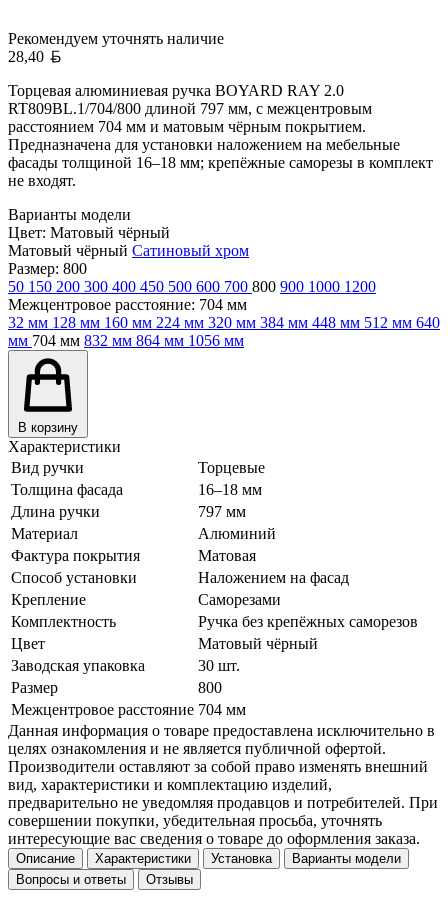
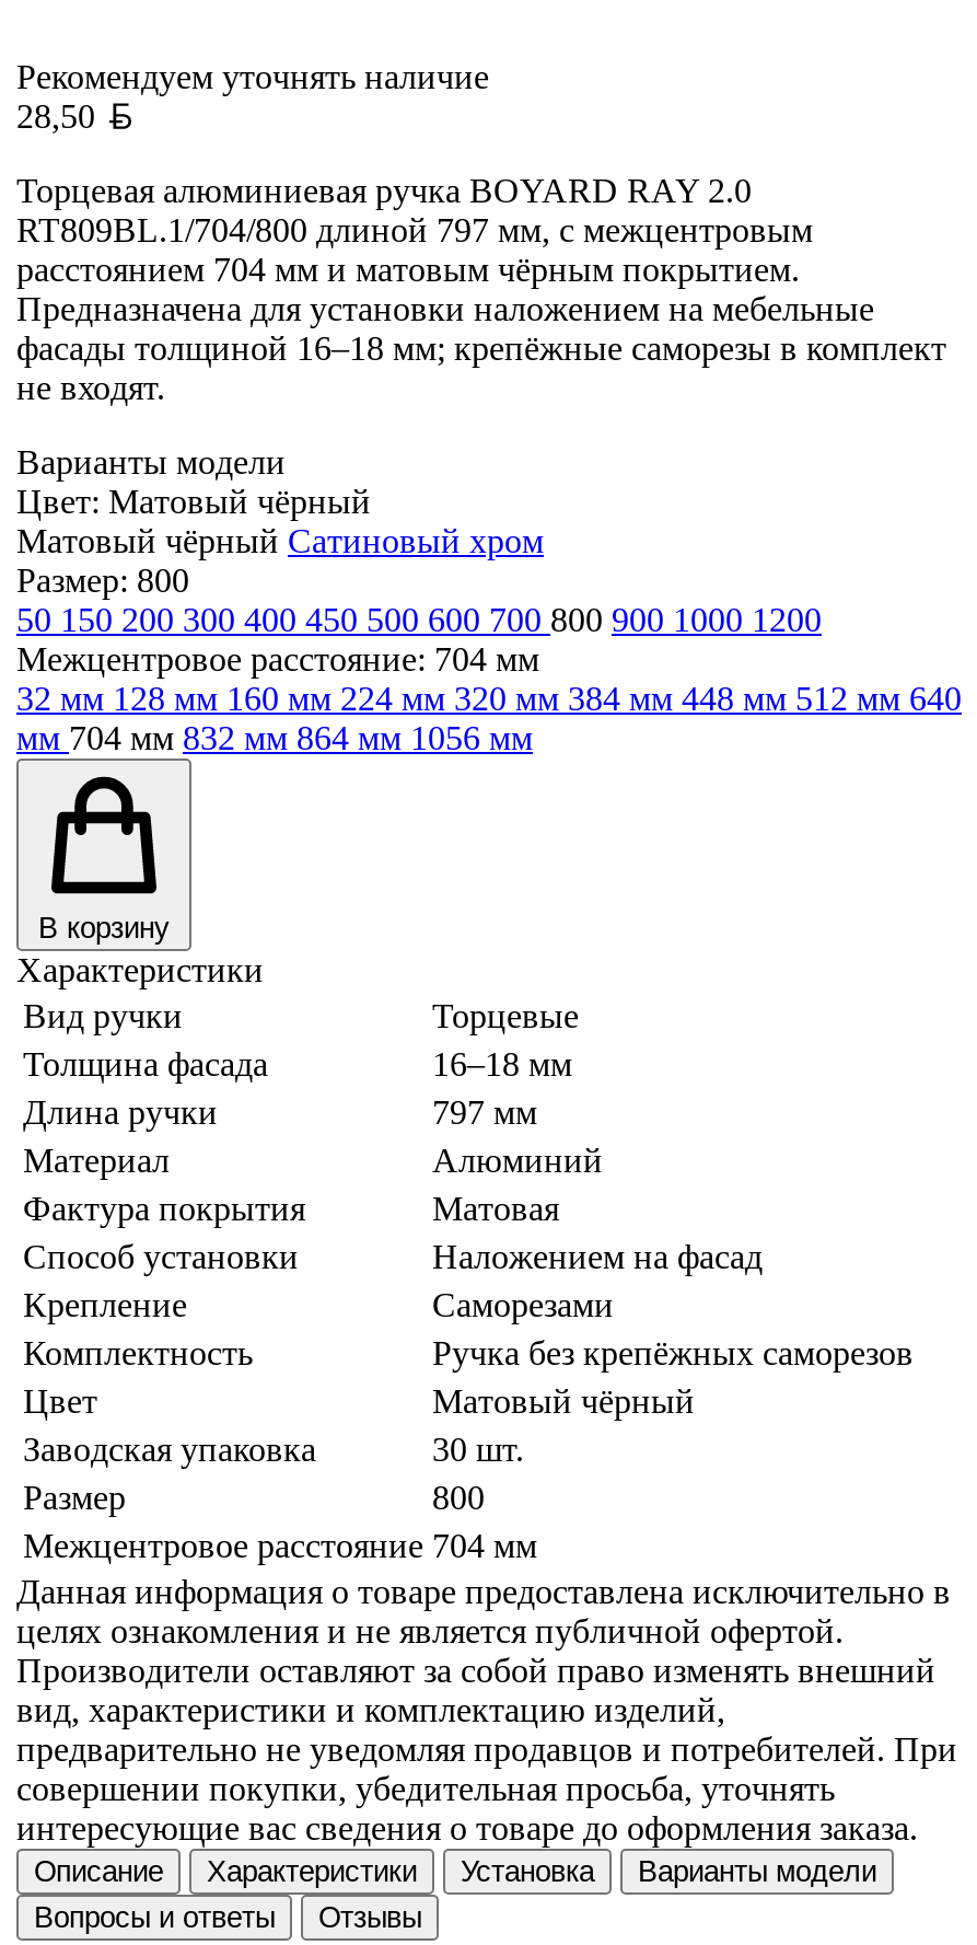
[8,48,48,65] 28,40 -> [16,97,104,134] 28,50

